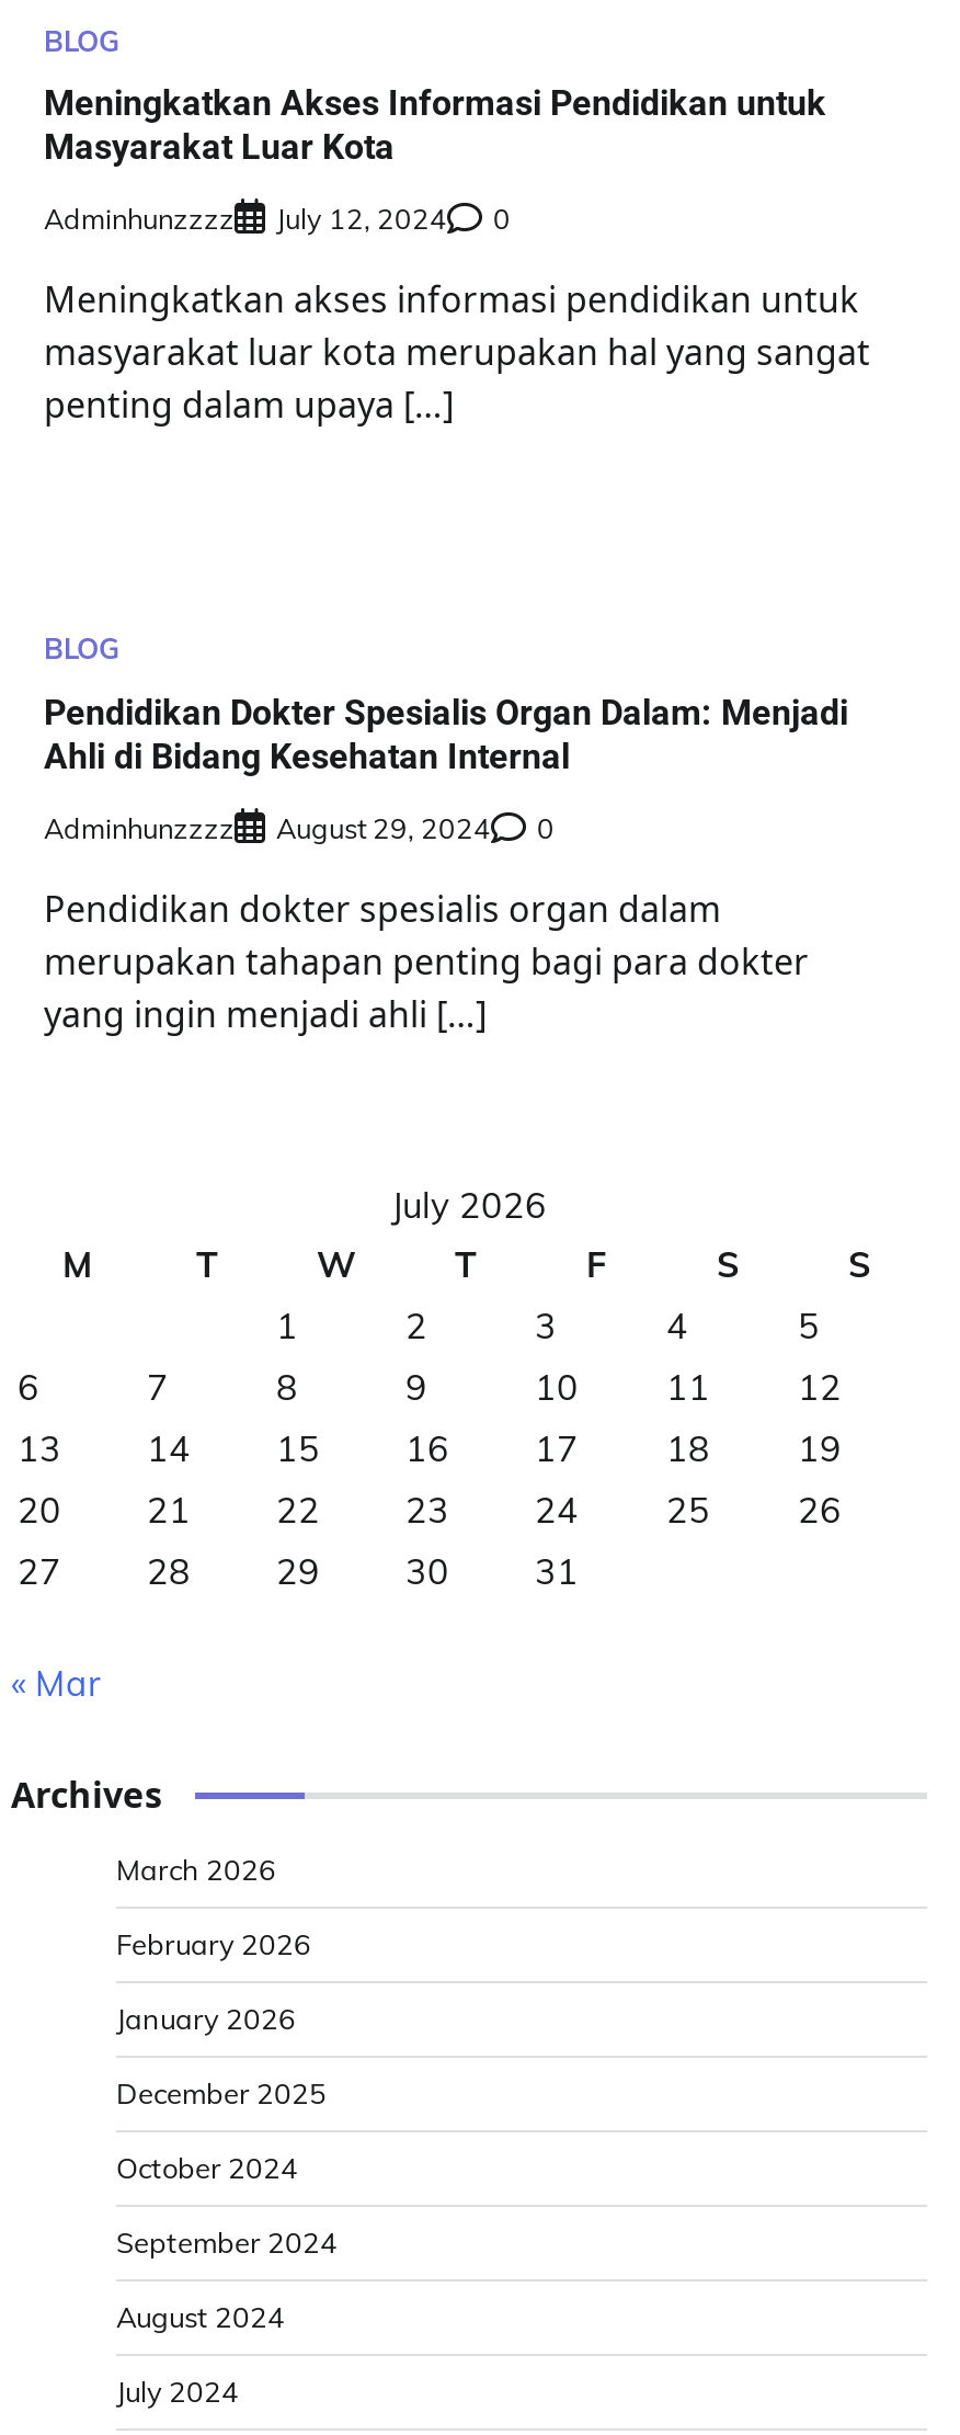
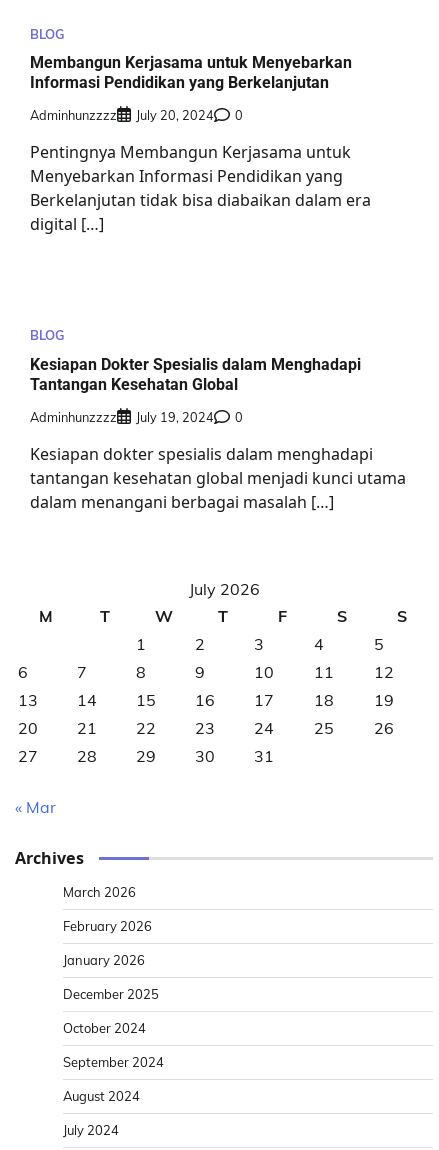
[44,82,826,167] Meningkatkan Akses Informasi Pendidikan untuk | Masyarakat Luar Kota -> [30,53,352,92] Membangun Kerjasama untuk Menyebarkan | Informasi Pendidikan yang Berkelanjutan
[44,201,511,236] Adminhunzzzz July 12, 2024 0 -> [30,107,243,123] Adminhunzzzz July 20, 2024 0
[44,276,870,429] Meningkatkan akses informasi pendidikan untuk | masyarakat luar kota merupakan hal yang sangat | penting dalam upaya […] -> [30,141,371,235] Pentingnya Membangun Kerjasama untuk | Menyebarkan Informasi Pendidikan yang | Berkelanjutan tidak bisa diabaikan dalam era | digital […]
[44,691,848,776] Pendidikan Dokter Spesialis Organ Dalam: Menjadi | Ahli di Bidang Kesehatan Internal -> [30,354,361,393] Kesiapan Dokter Spesialis dalam Menghadapi | Tantangan Kesehatan Global
[44,810,555,845] Adminhunzzzz August 29, 2024 0 -> [30,409,243,425] Adminhunzzzz July 19, 2024 0
[44,885,809,1038] Pendidikan dokter spesialis organ dalam | merupakan tahapan penting bagi para dokter | yang ingin menjadi ahli […] -> [30,443,406,513] Kesiapan dokter spesialis dalam menghadapi | tantangan kesehatan global menjadi kunci utama | dalam menangani berbagai masalah […]

